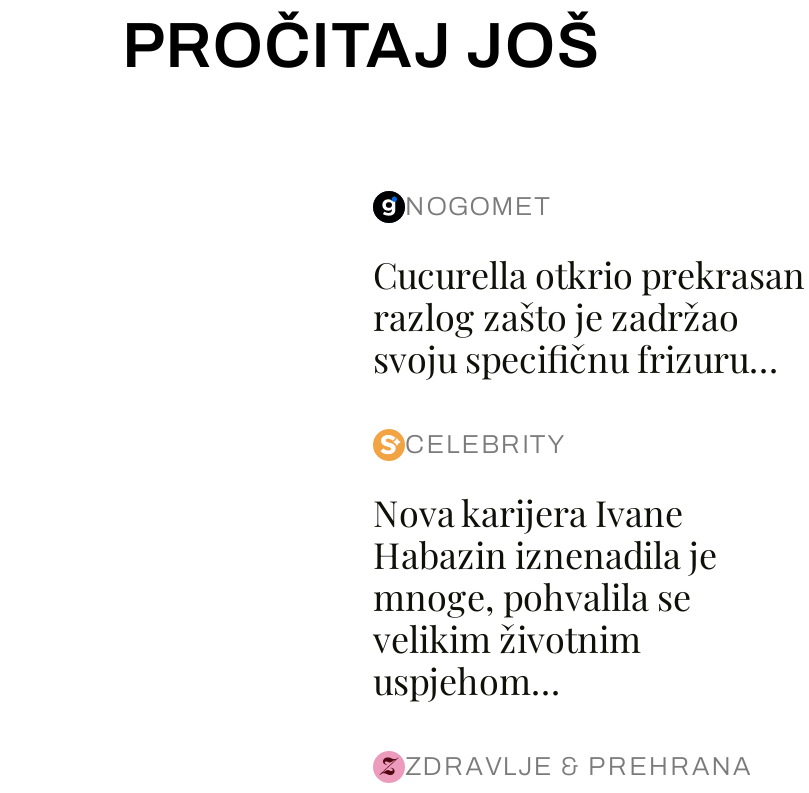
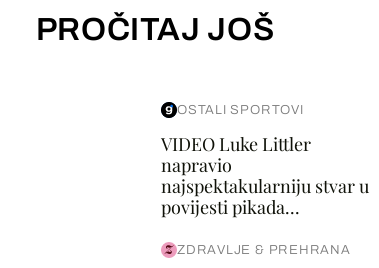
[373,192,805,704] NOGOMET | Cucurella otkrio prekrasan | razlog zašto je zadržao | svoju specifičnu frizuru... | CELEBRITY | Nova karijera Ivane | Habazin iznenadila je | mnoge, pohvalila se | velikim životnim | uspjehom... -> [161,103,369,219] OSTALI SPORTOVI | VIDEO Luke Littler | napravio | najspektakularniju stvar u | povijesti pikada...

